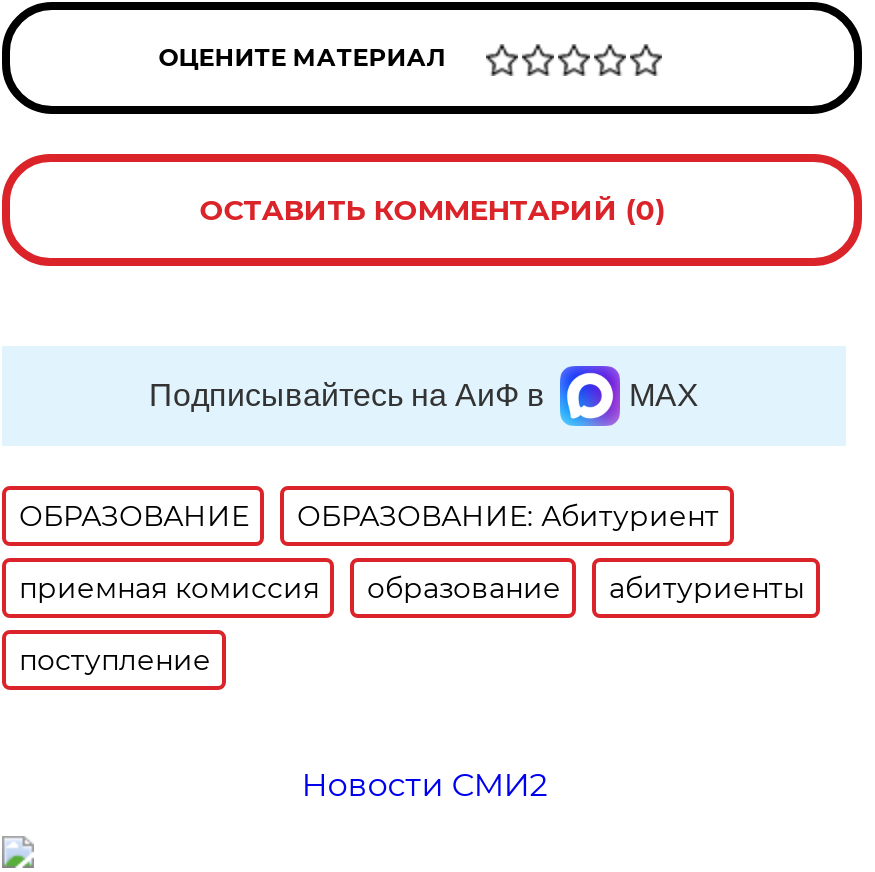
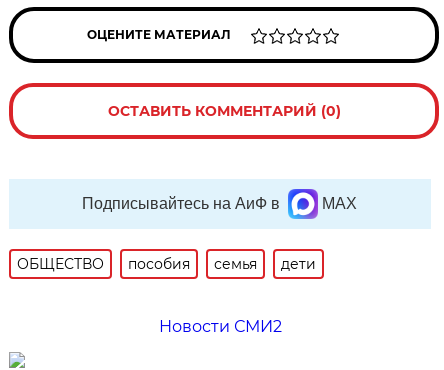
[19,498,805,678] ОБРАЗОВАНИЕ | ОБРАЗОВАНИЕ: Абитуриент | приемная комиссия | образование | абитуриенты | поступление -> [17,255,316,273] ОБЩЕСТВО | пособия | семья | дети

